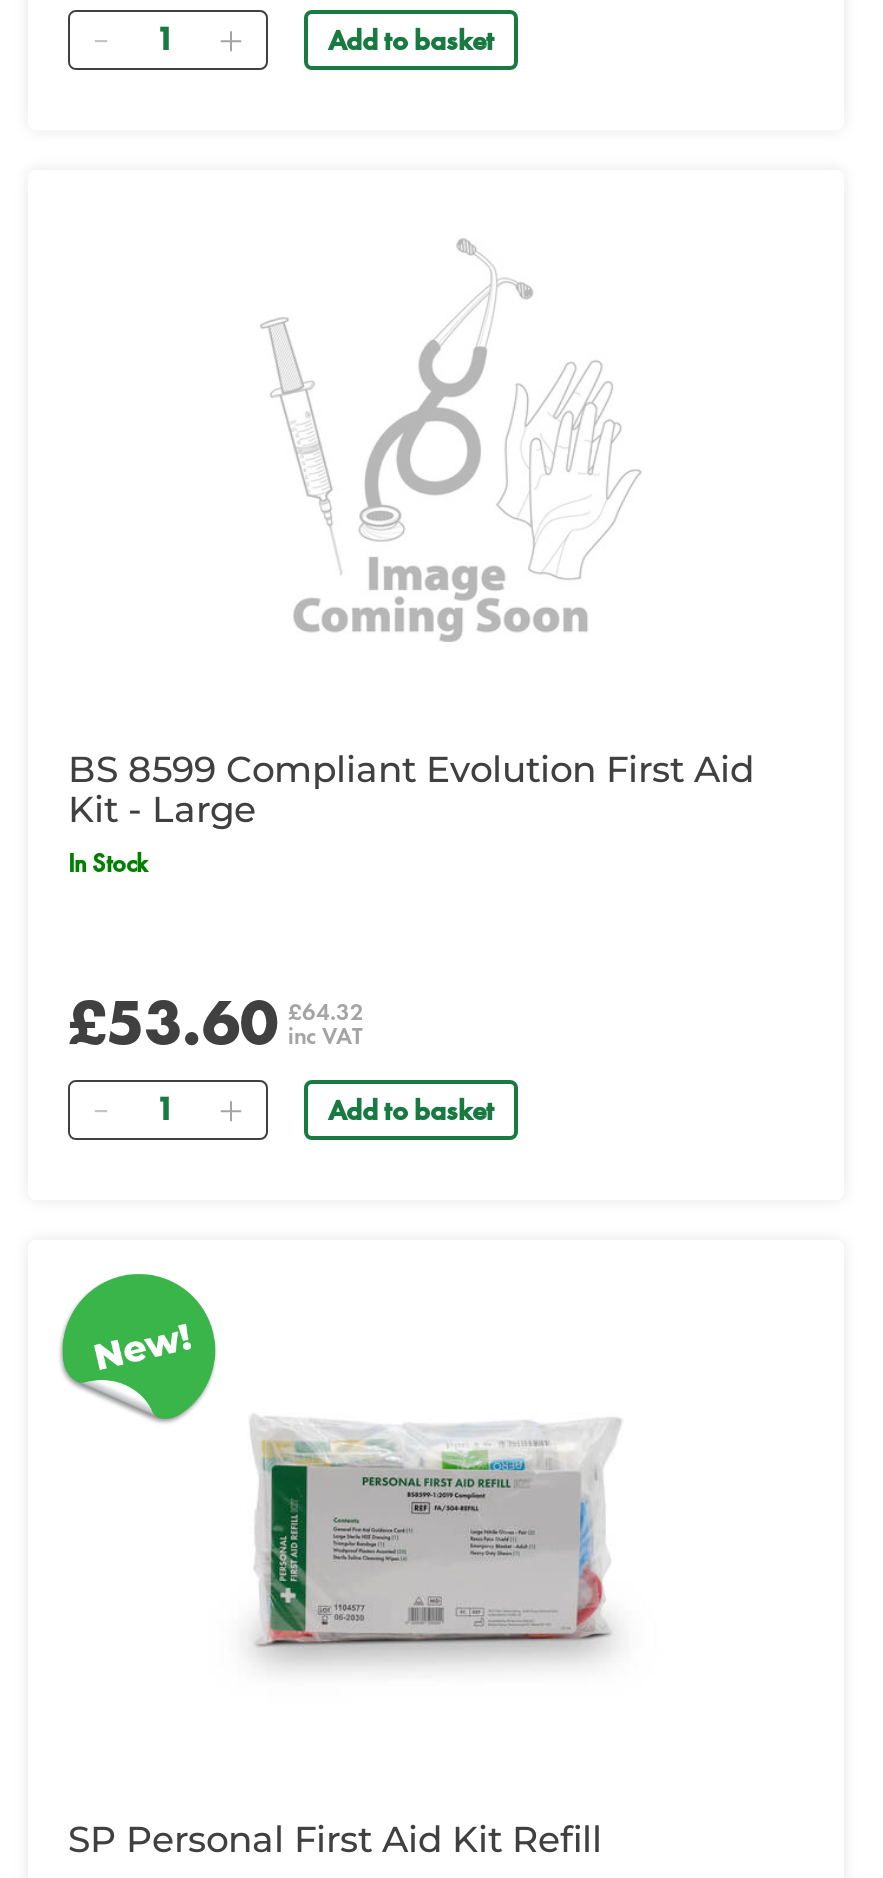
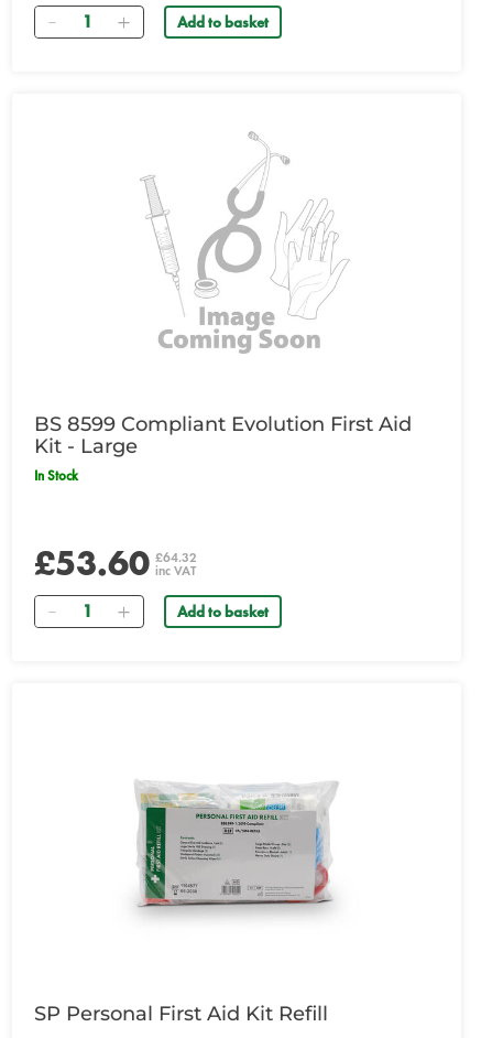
[58,1272,218,1424] [image] -> none

